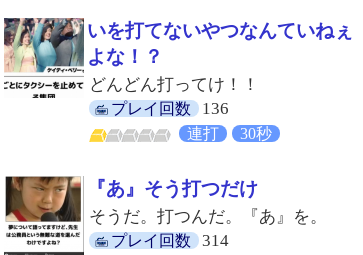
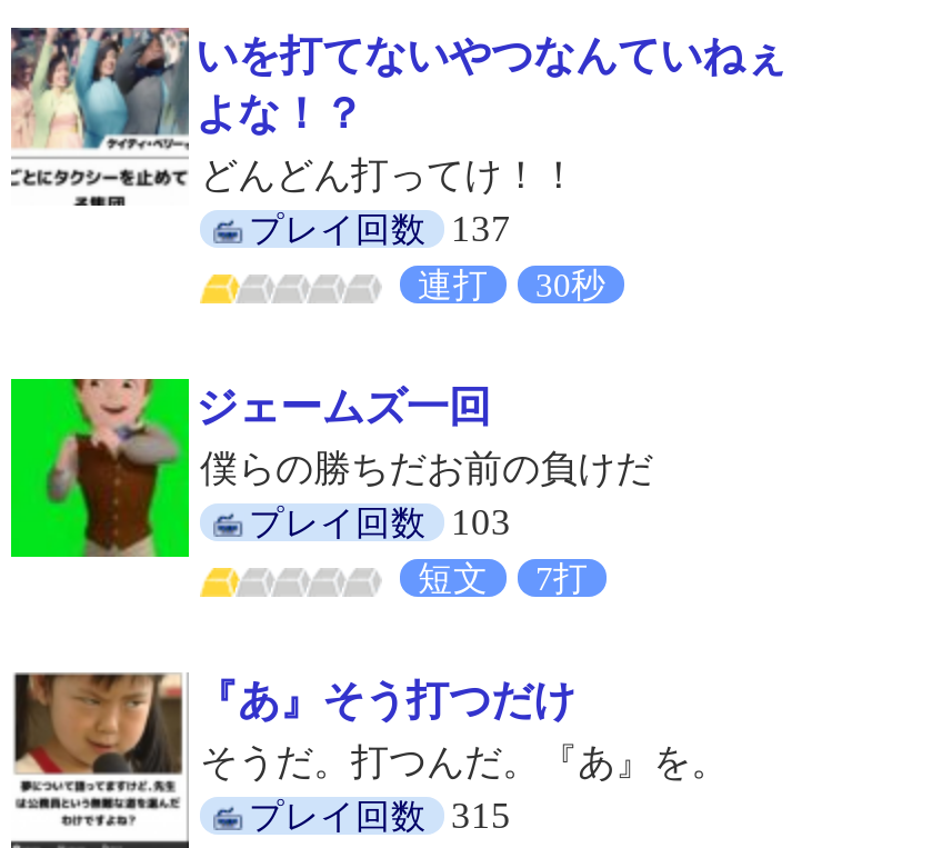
[111,99,229,118] プレイ回数 136 -> [249,209,511,251] プレイ回数 137
none -> [9,377,653,598] [image] | ジェームズ一回 | 僕らの勝ちだお前の負けだ | プレイ回数 | 103 | 短文 | 7打
[111,231,229,250] プレイ回数 314 -> [249,796,511,838] プレイ回数 315

